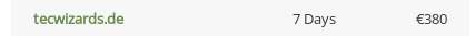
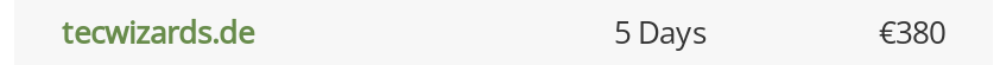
[292,9,335,28] 7 Days -> [614,11,707,53] 5 Days

